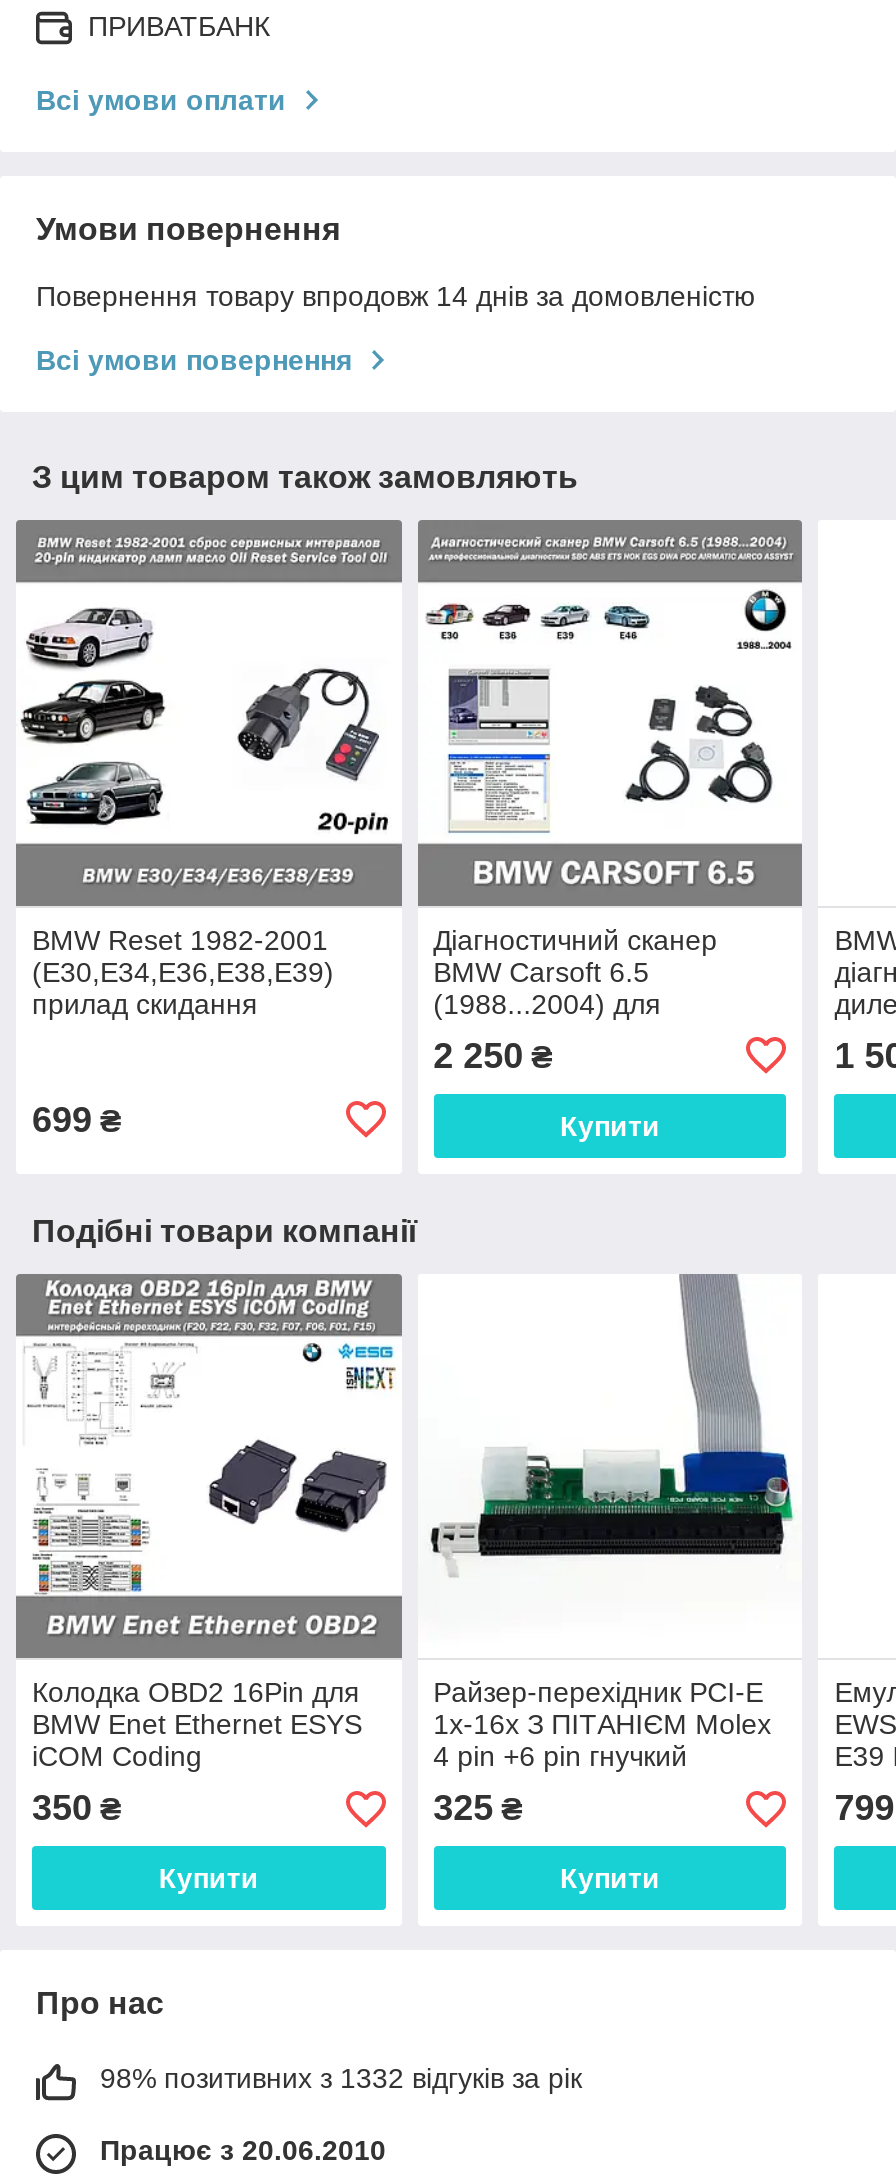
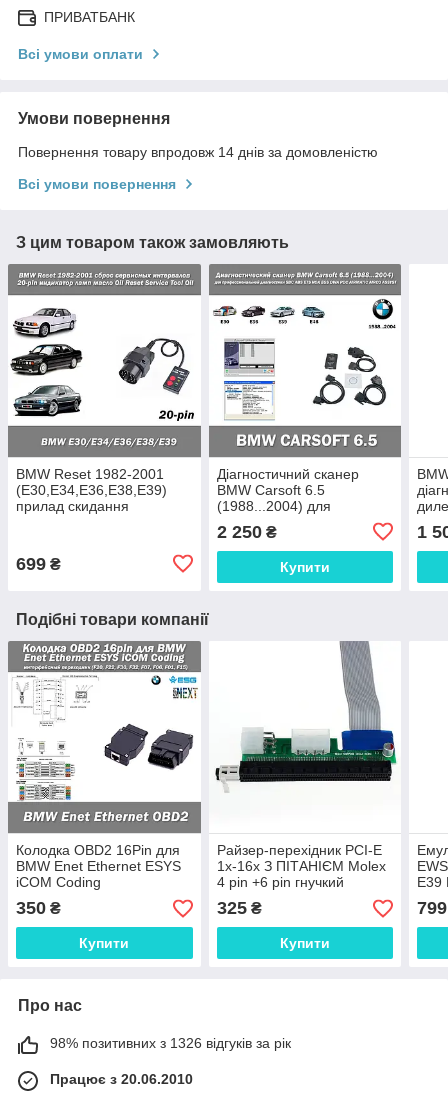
[100,2063,582,2095] 98% позитивних з 1332 відгуків за рік -> [50,1035,291,1051] 98% позитивних з 1326 відгуків за рік

